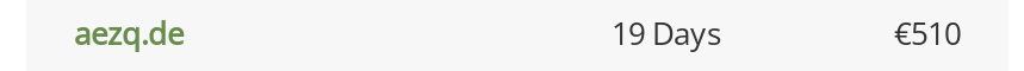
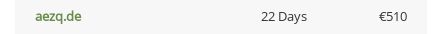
[612,12,721,54] 19 Days -> [260,7,306,25] 22 Days

